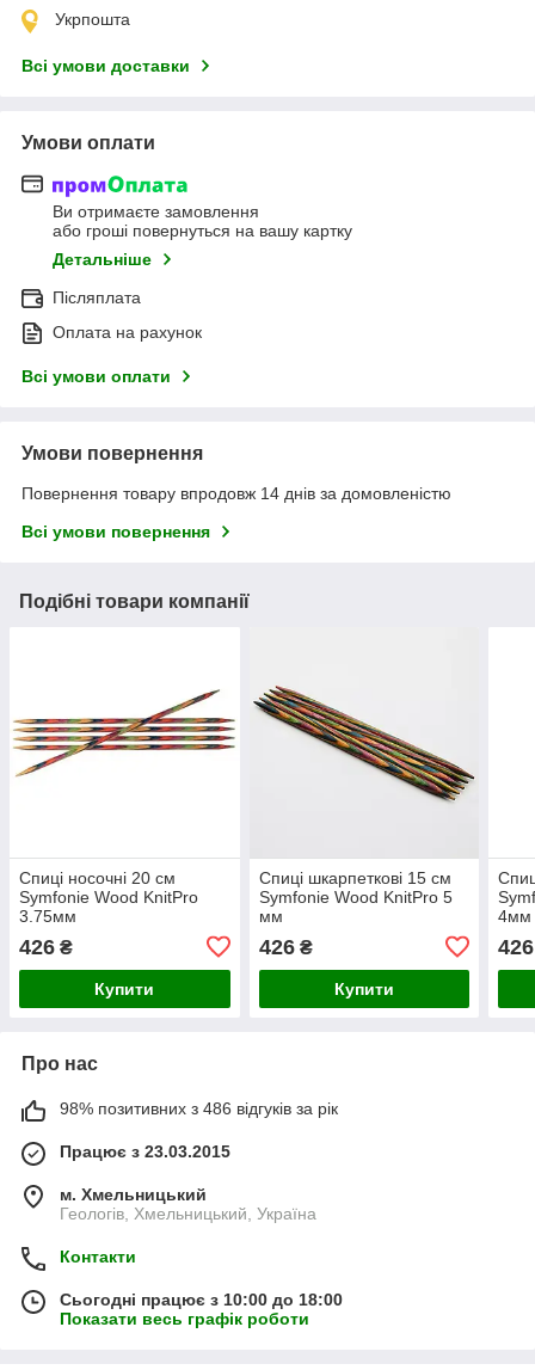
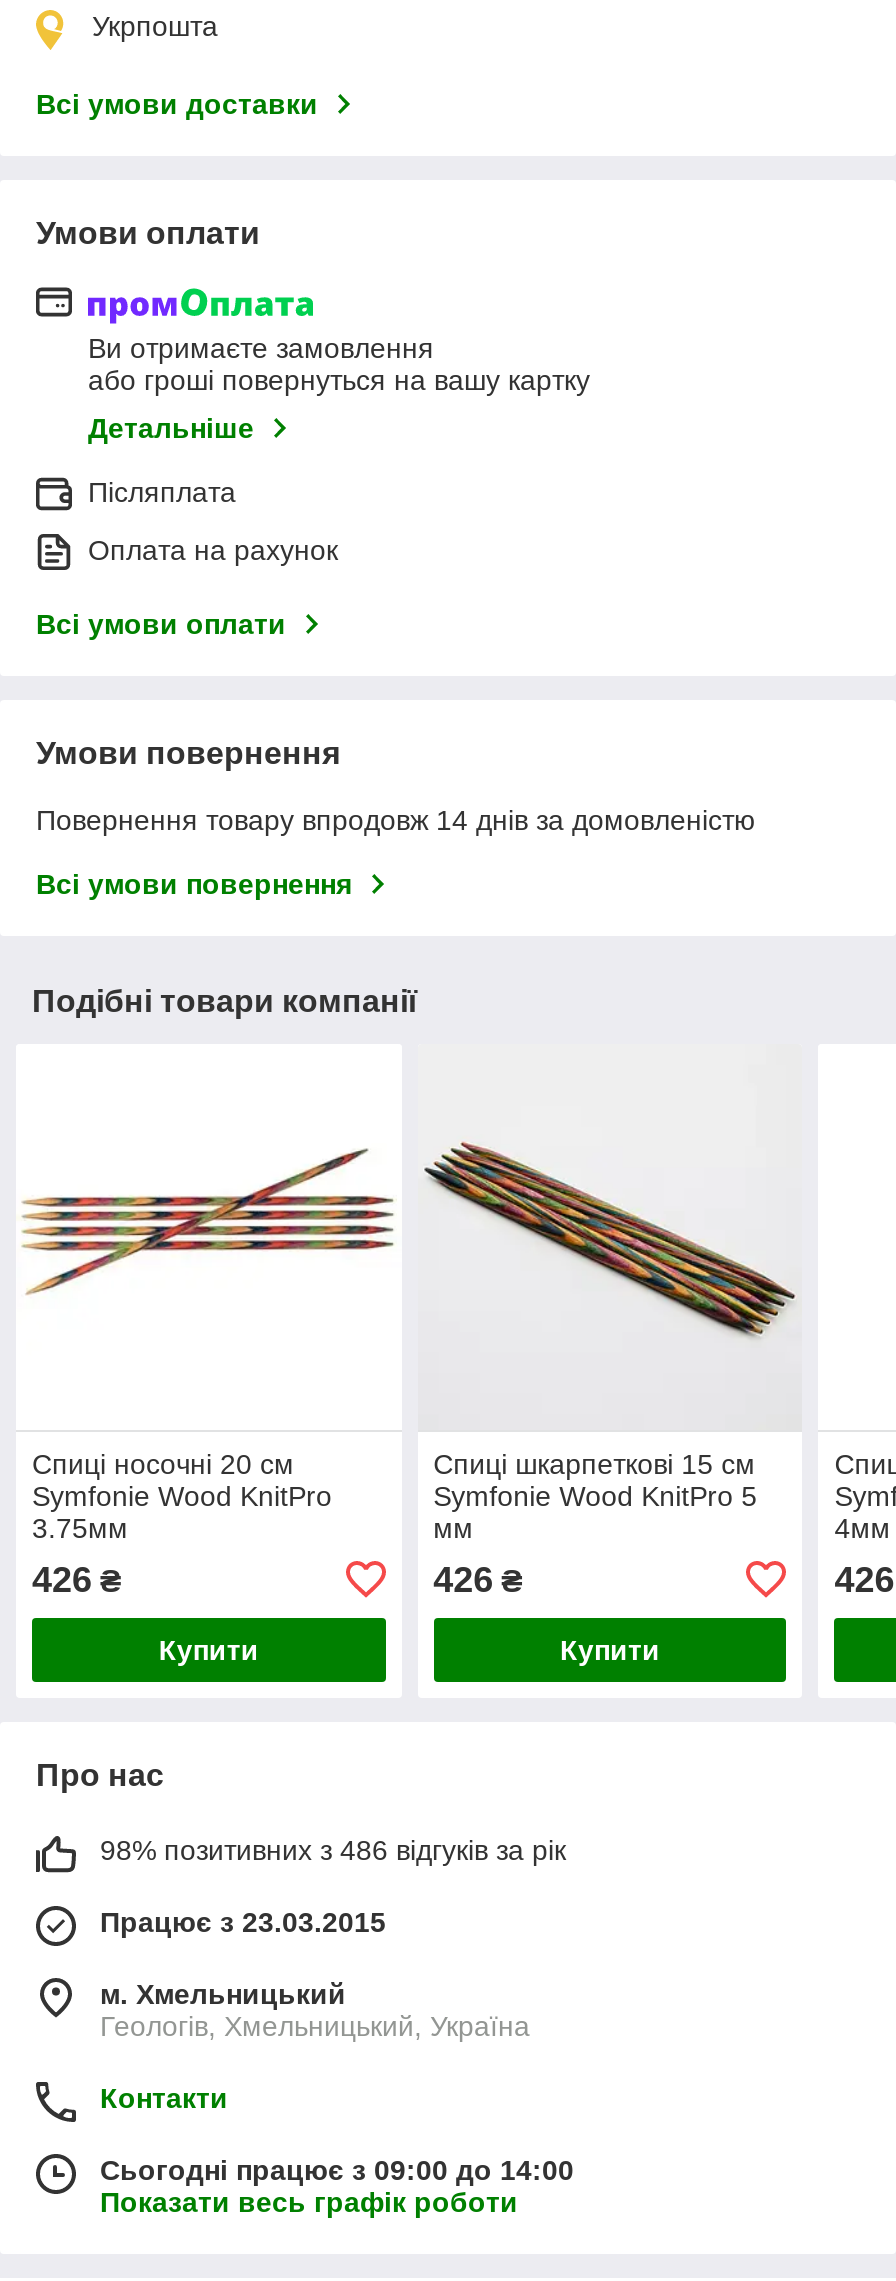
[60,1290,343,1309] Сьогодні працює з 10:00 до 18:00 -> [100,2154,574,2186] Сьогодні працює з 09:00 до 14:00

